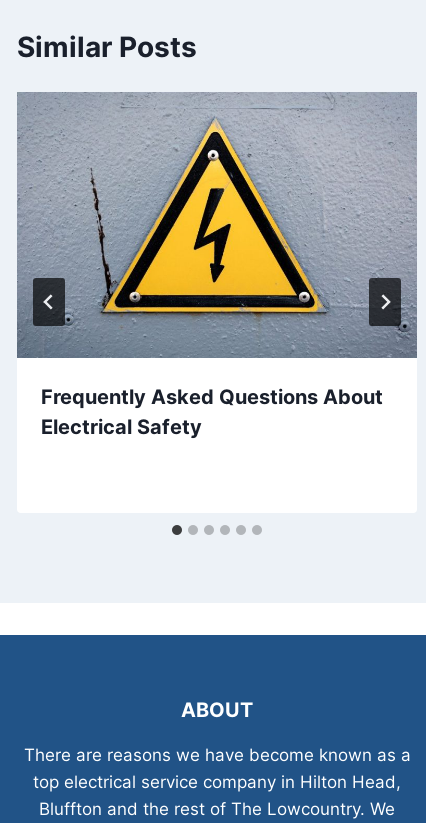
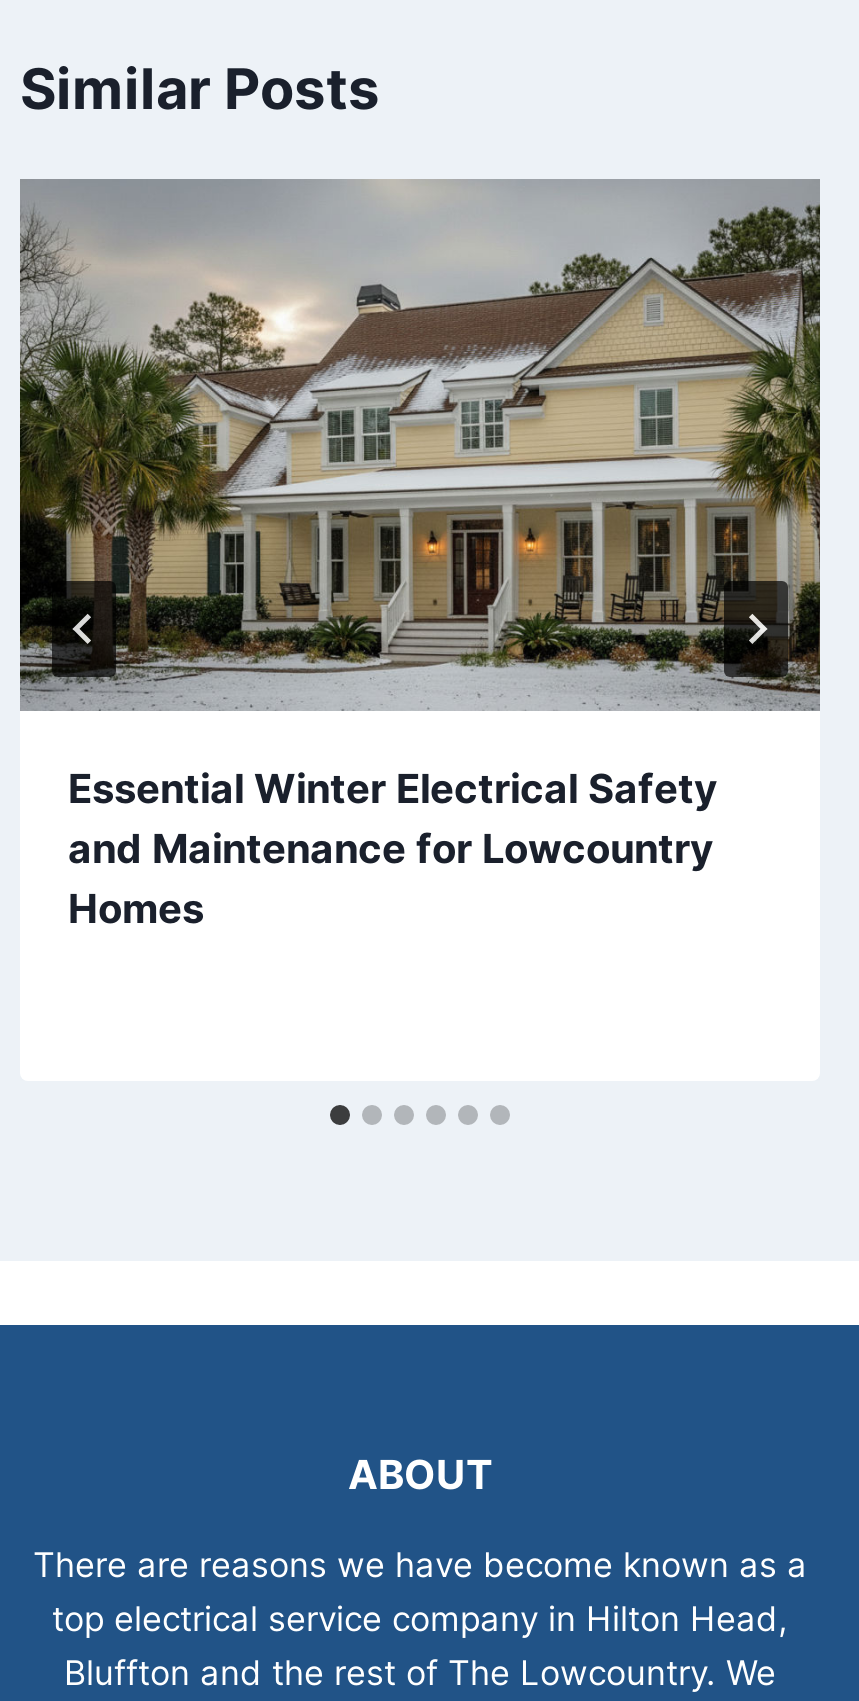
[17,105,417,439] [image] | Frequently Asked Questions About | Electrical Safety -> [20,203,820,934] [image] | Essential Winter Electrical Safety | and Maintenance for Lowcountry | Homes

